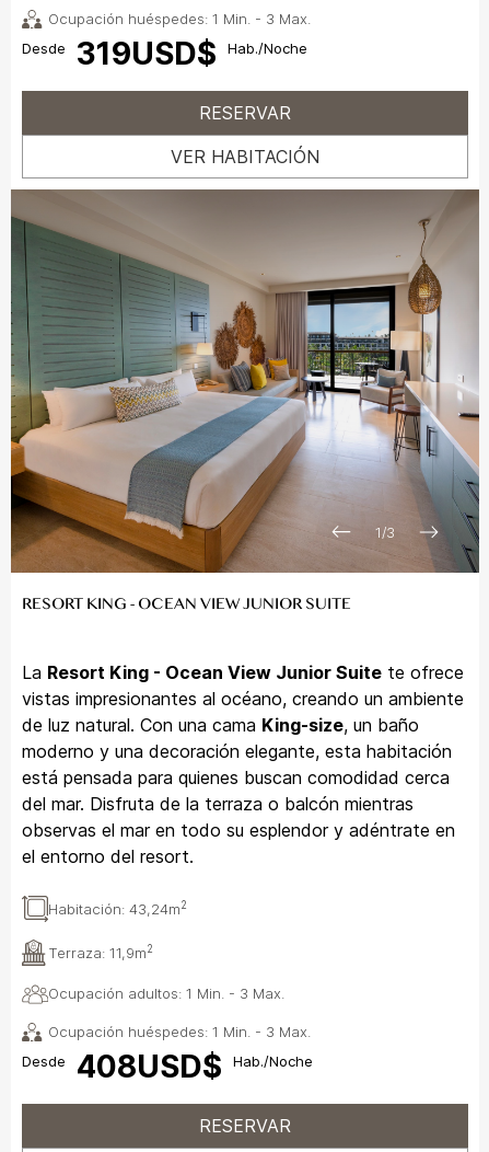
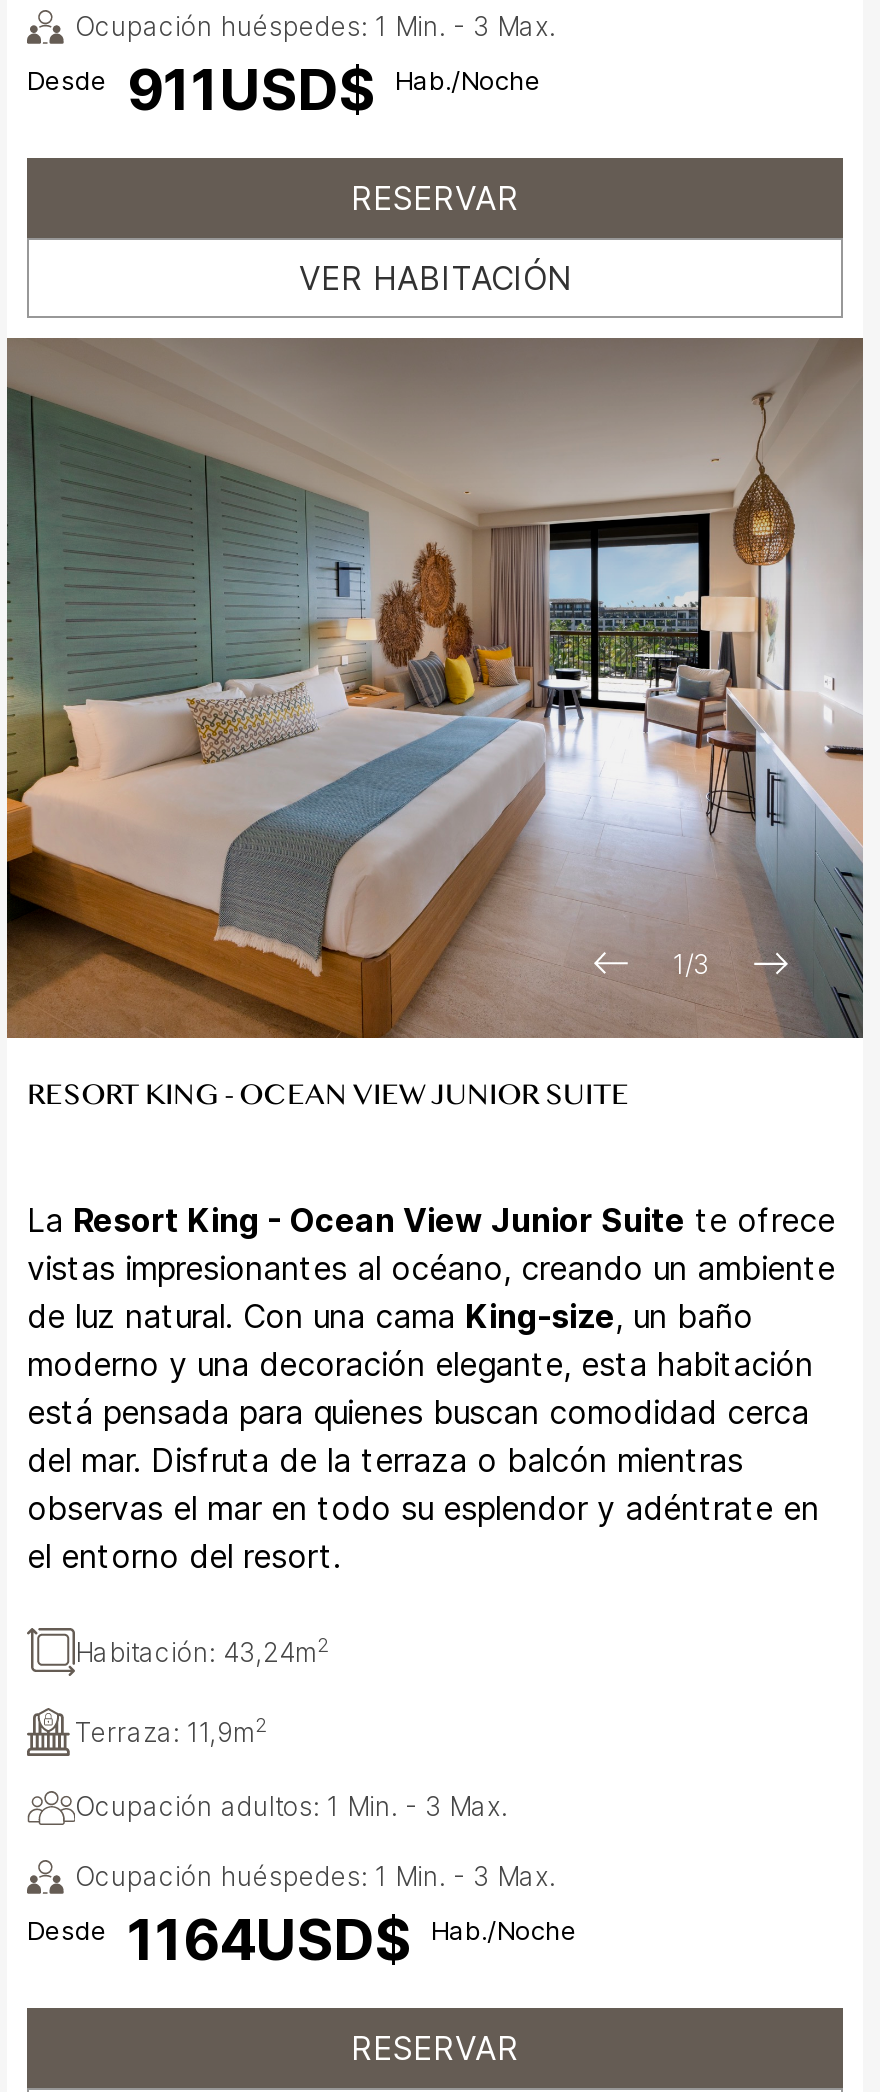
[22,35,307,73] Desde 319USD$ Hab./Noche -> [27,57,541,125] Desde 911USD$ Hab./Noche
[22,1048,313,1086] Desde 408USD$ Hab./Noche -> [27,1907,577,1975] Desde 1164USD$ Hab./Noche

